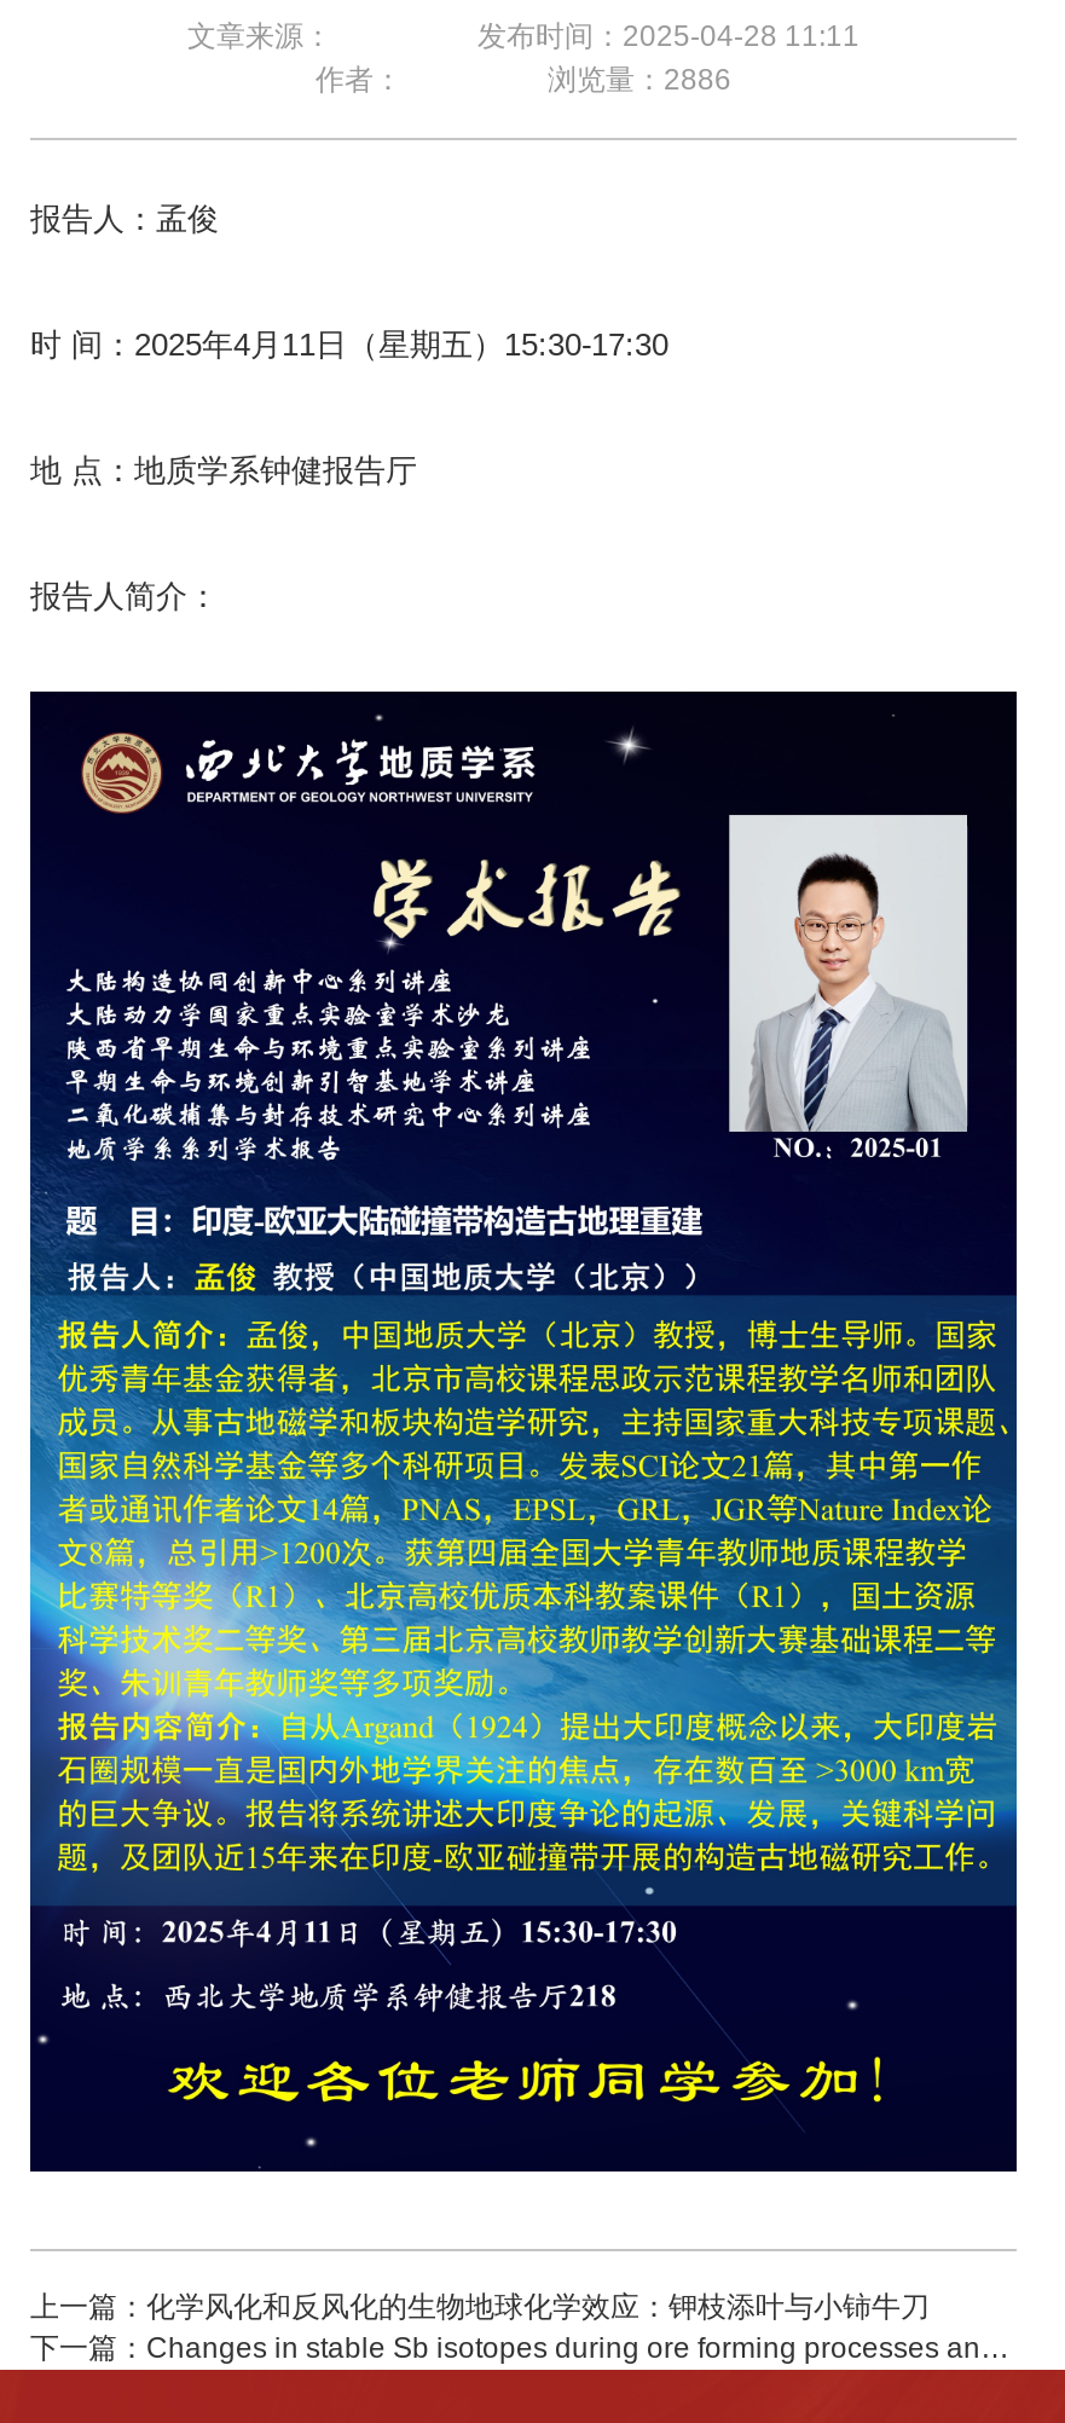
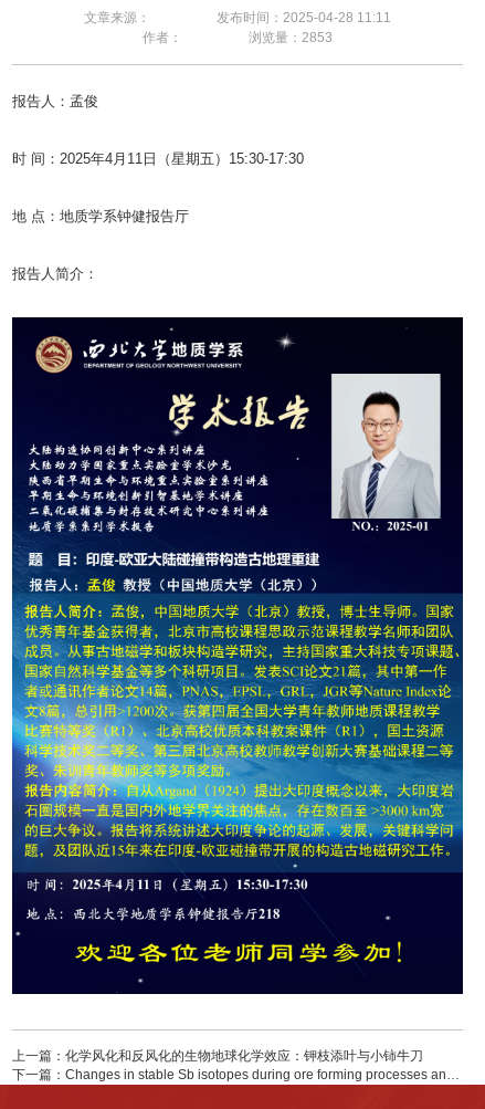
[548,63,731,97] 浏览量：2886 -> [249,30,333,45] 浏览量：2853

